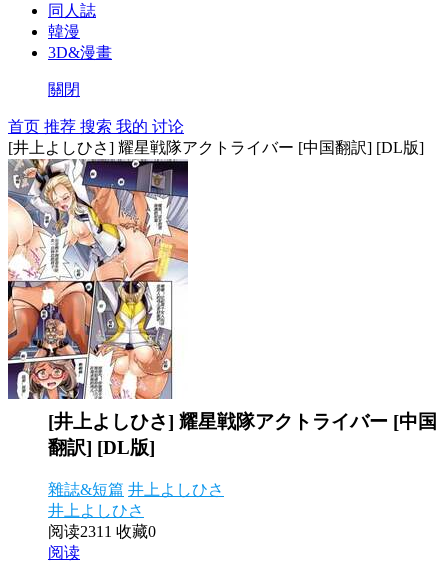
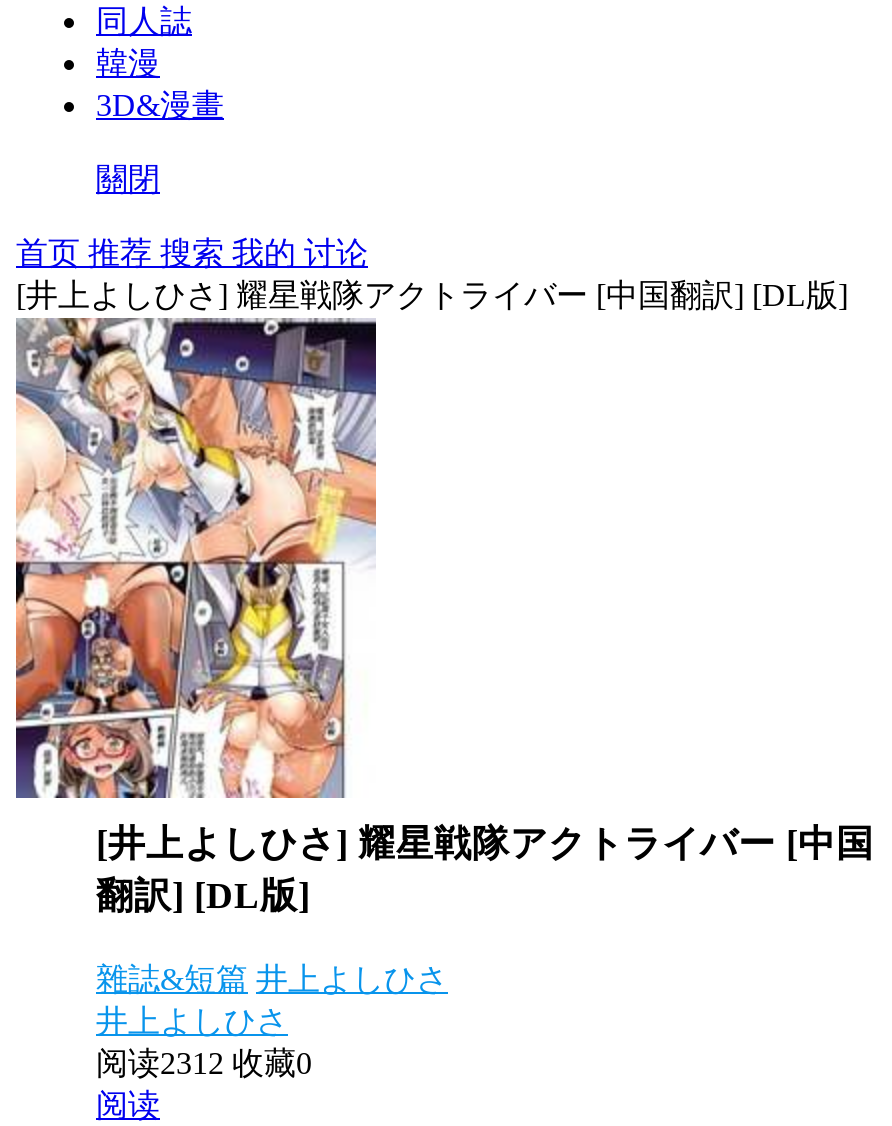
[48,523,156,540] 阅读2311 收藏0 -> [96,1045,312,1079] 阅读2312 收藏0

